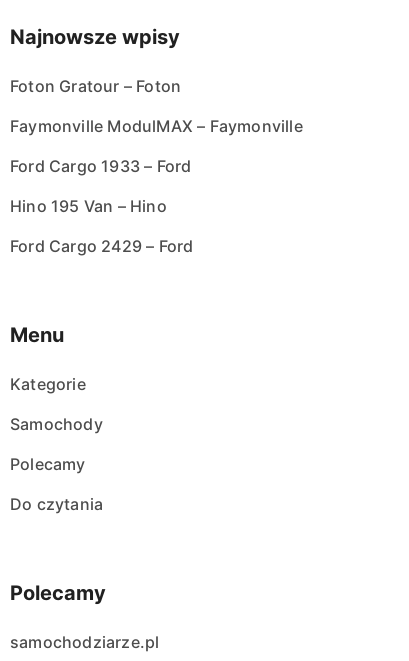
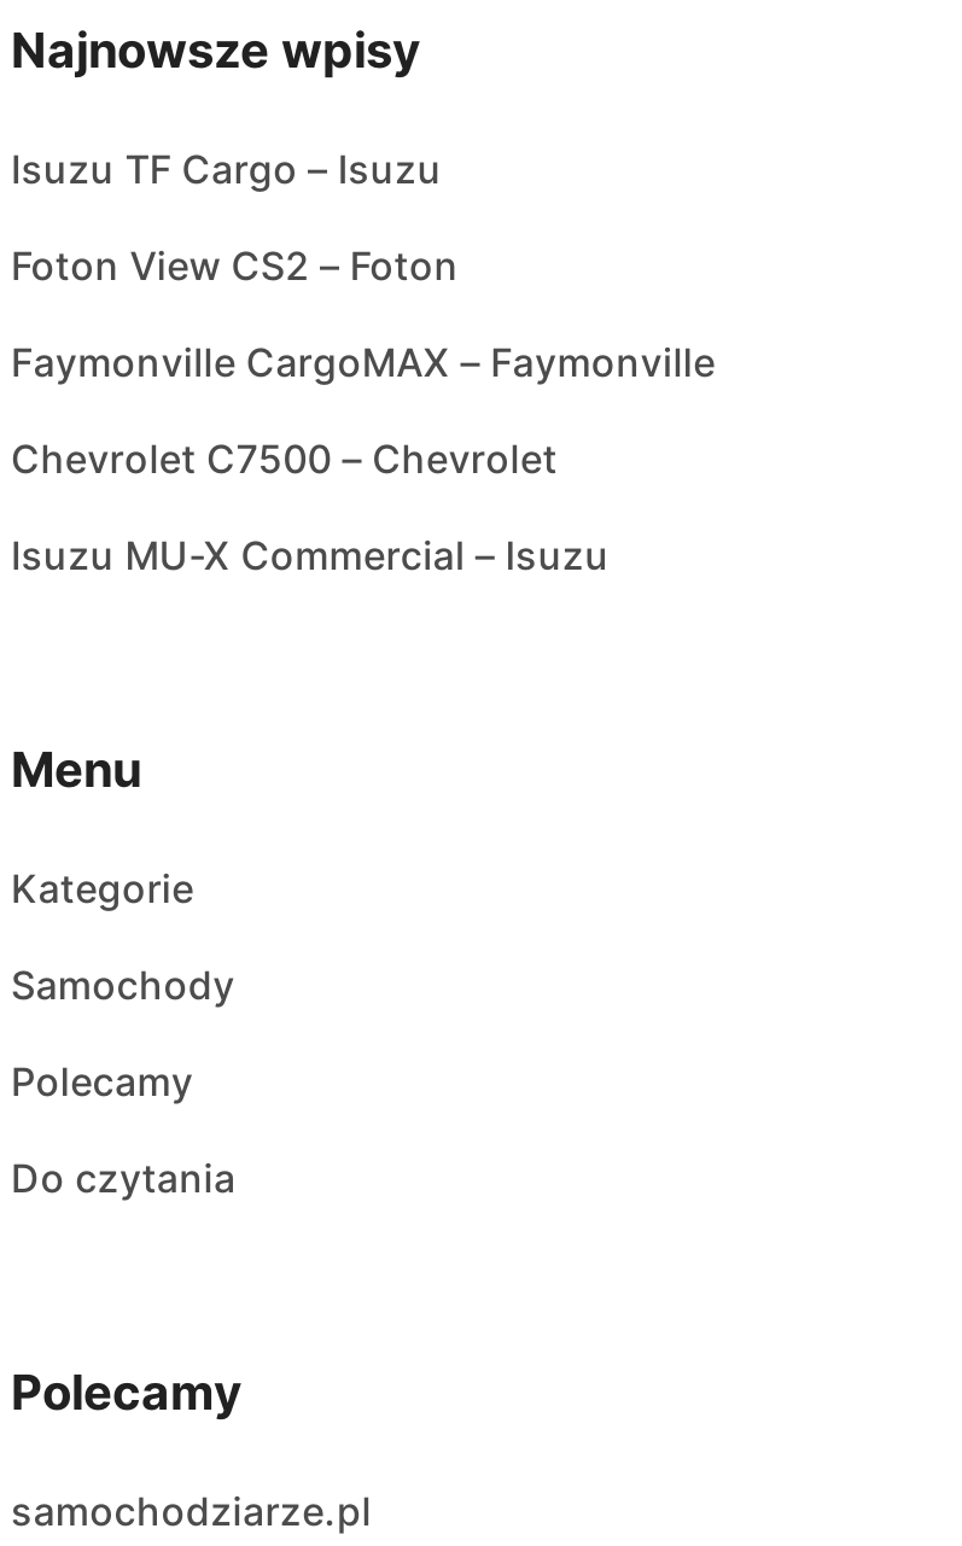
[10,76,181,96] Foton Gratour – Foton -> [11,145,442,193] Isuzu TF Cargo – Isuzu
[10,116,303,136] Faymonville ModulMAX – Faymonville -> [11,241,458,290] Foton View CS2 – Foton
[10,156,191,176] Ford Cargo 1933 – Ford -> [11,338,715,386] Faymonville CargoMAX – Faymonville
[10,196,167,216] Hino 195 Van – Hino -> [11,434,557,483] Chevrolet C7500 – Chevrolet
[10,236,193,256] Ford Cargo 2429 – Ford -> [11,531,609,579] Isuzu MU-X Commercial – Isuzu

